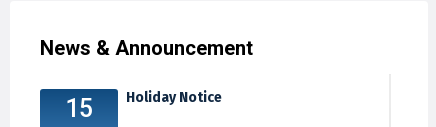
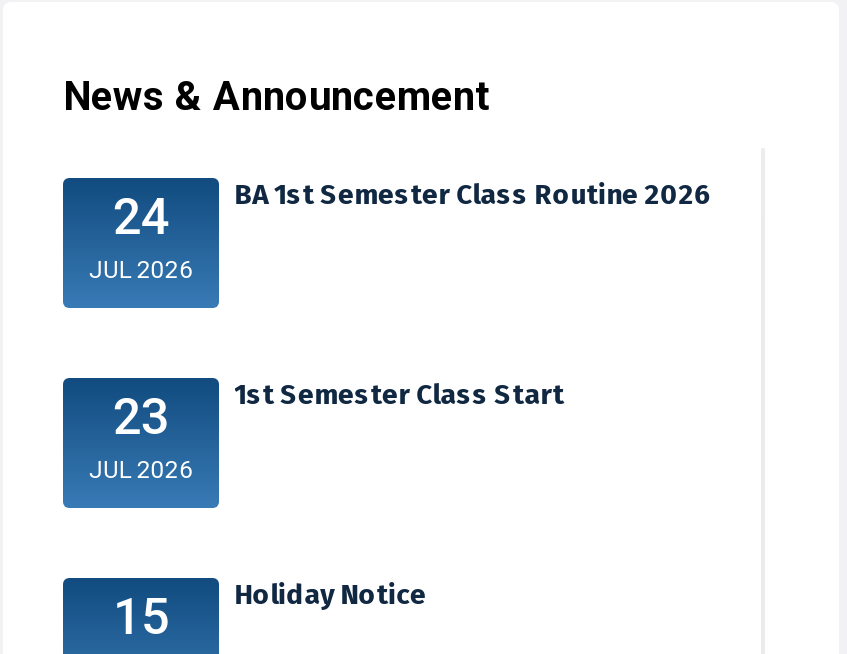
none -> [89,189,193,285] 24 | JUL 2026
none -> [89,389,193,485] 23 | JUL 2026
none -> [234,179,712,213] BA 1st Semester Class Routine 2026
none -> [234,379,564,413] 1st Semester Class Start

